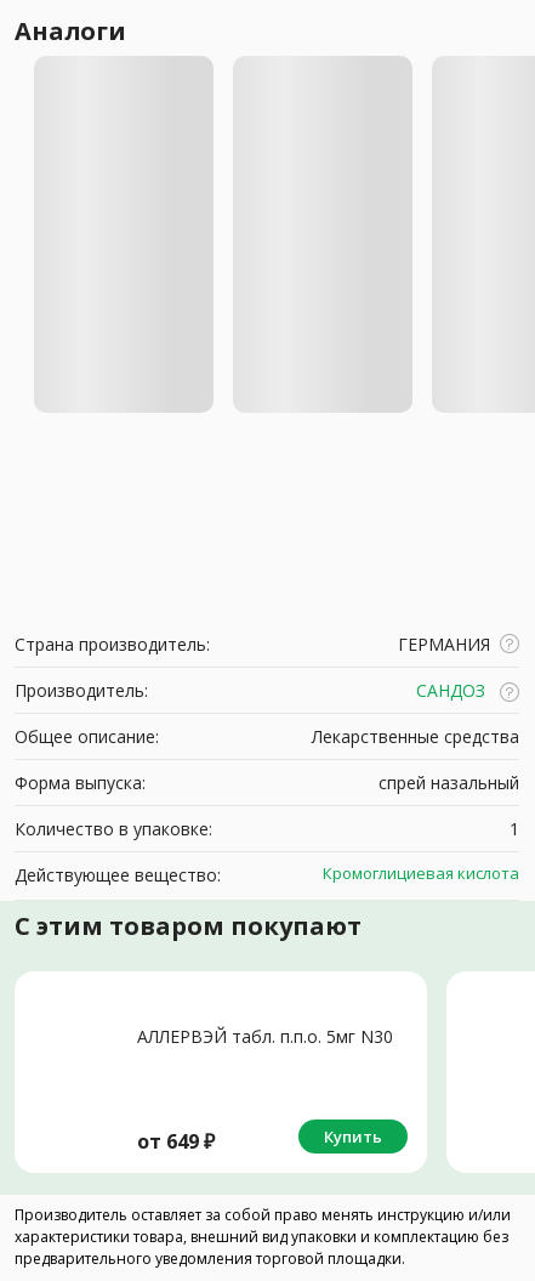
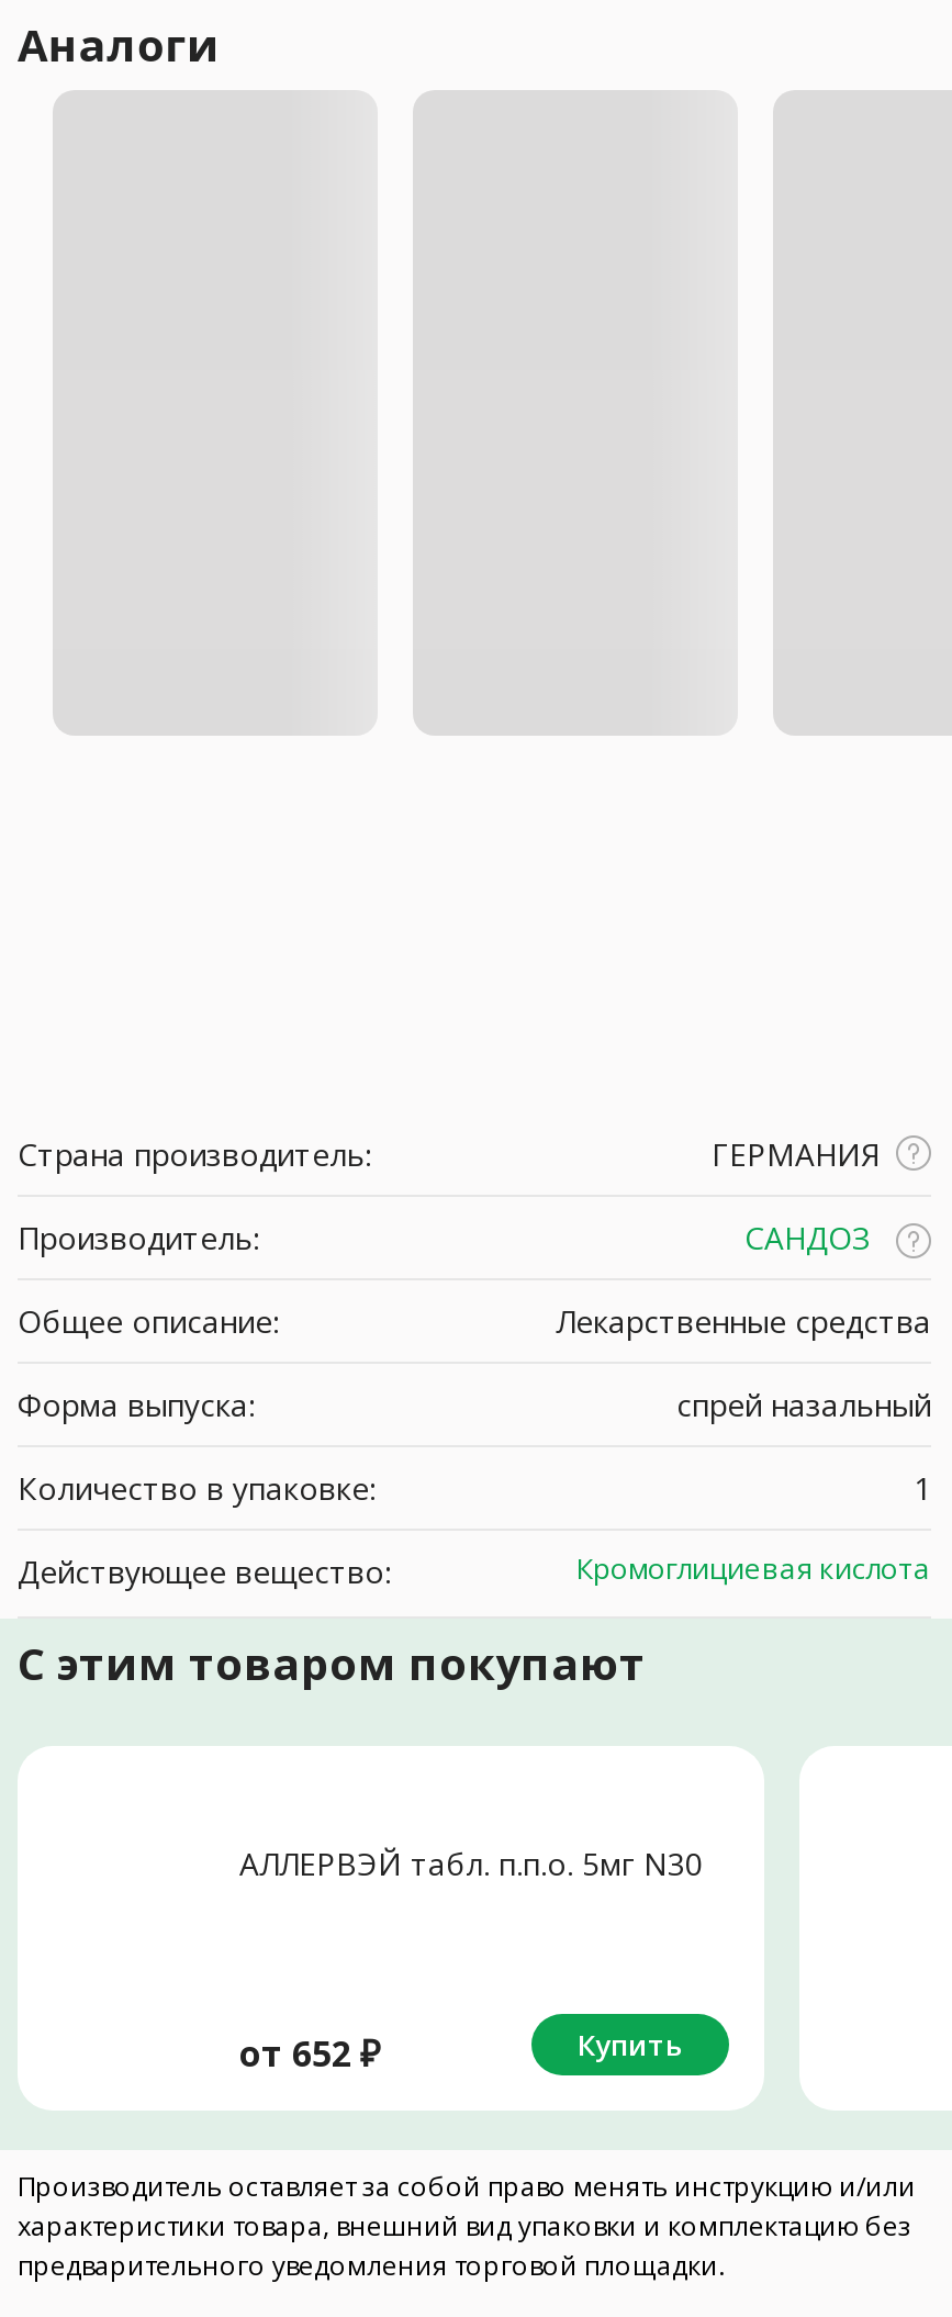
[137,1128,215,1154] от 649 ₽ -> [239,2029,380,2077] от 652 ₽

